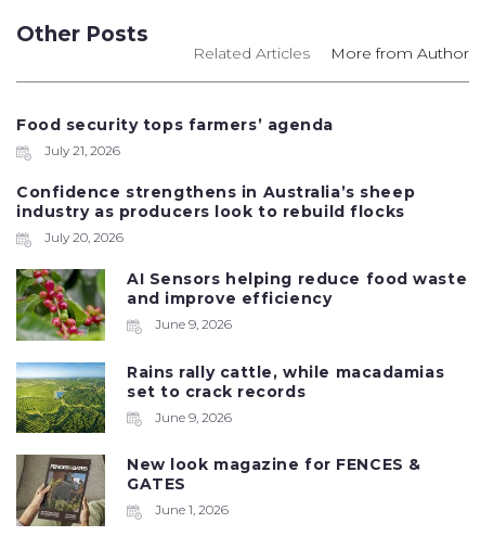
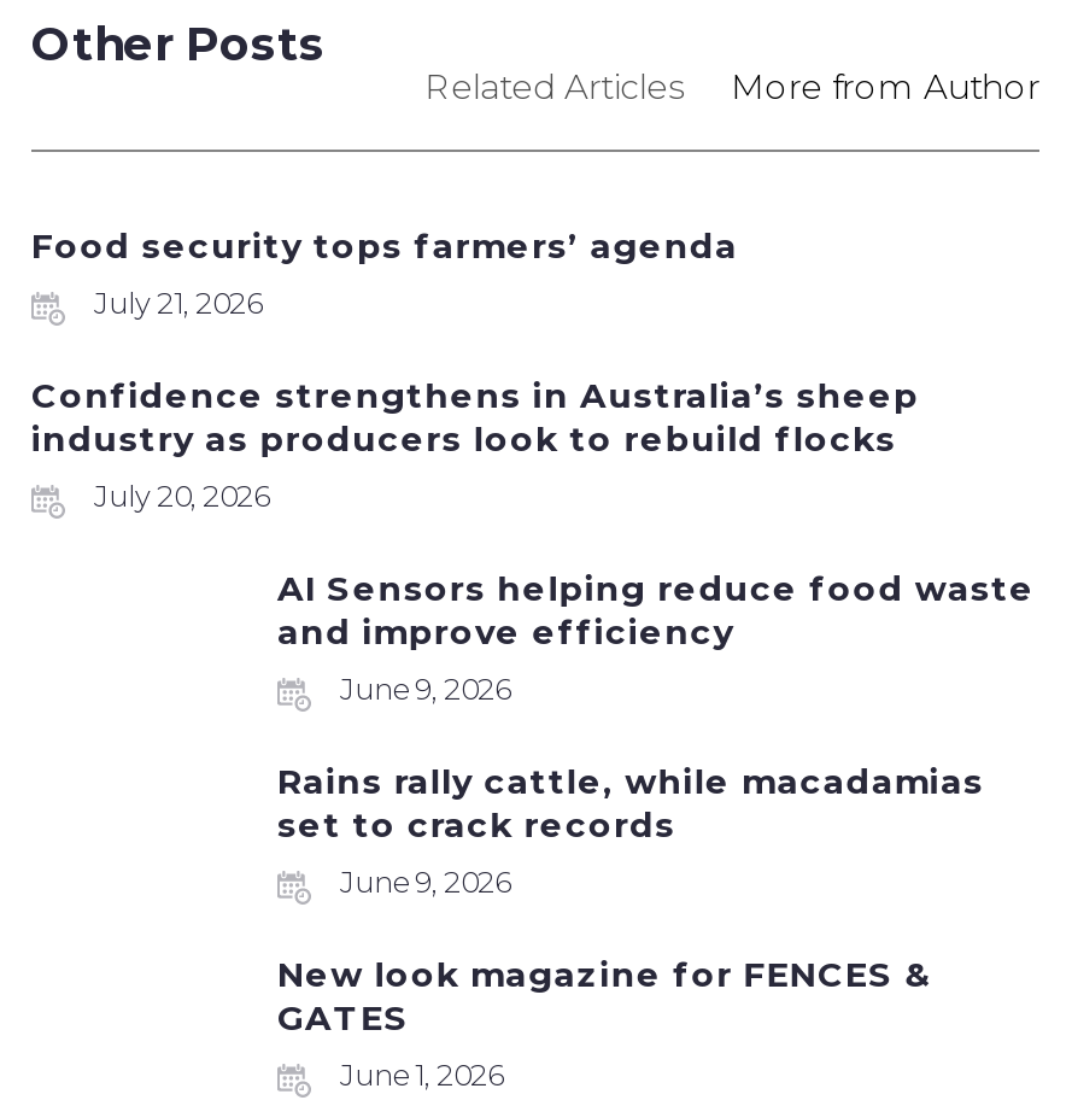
[15,268,106,342] [image] -> none
[15,361,106,434] [image] -> none
[15,454,106,527] [image] -> none

